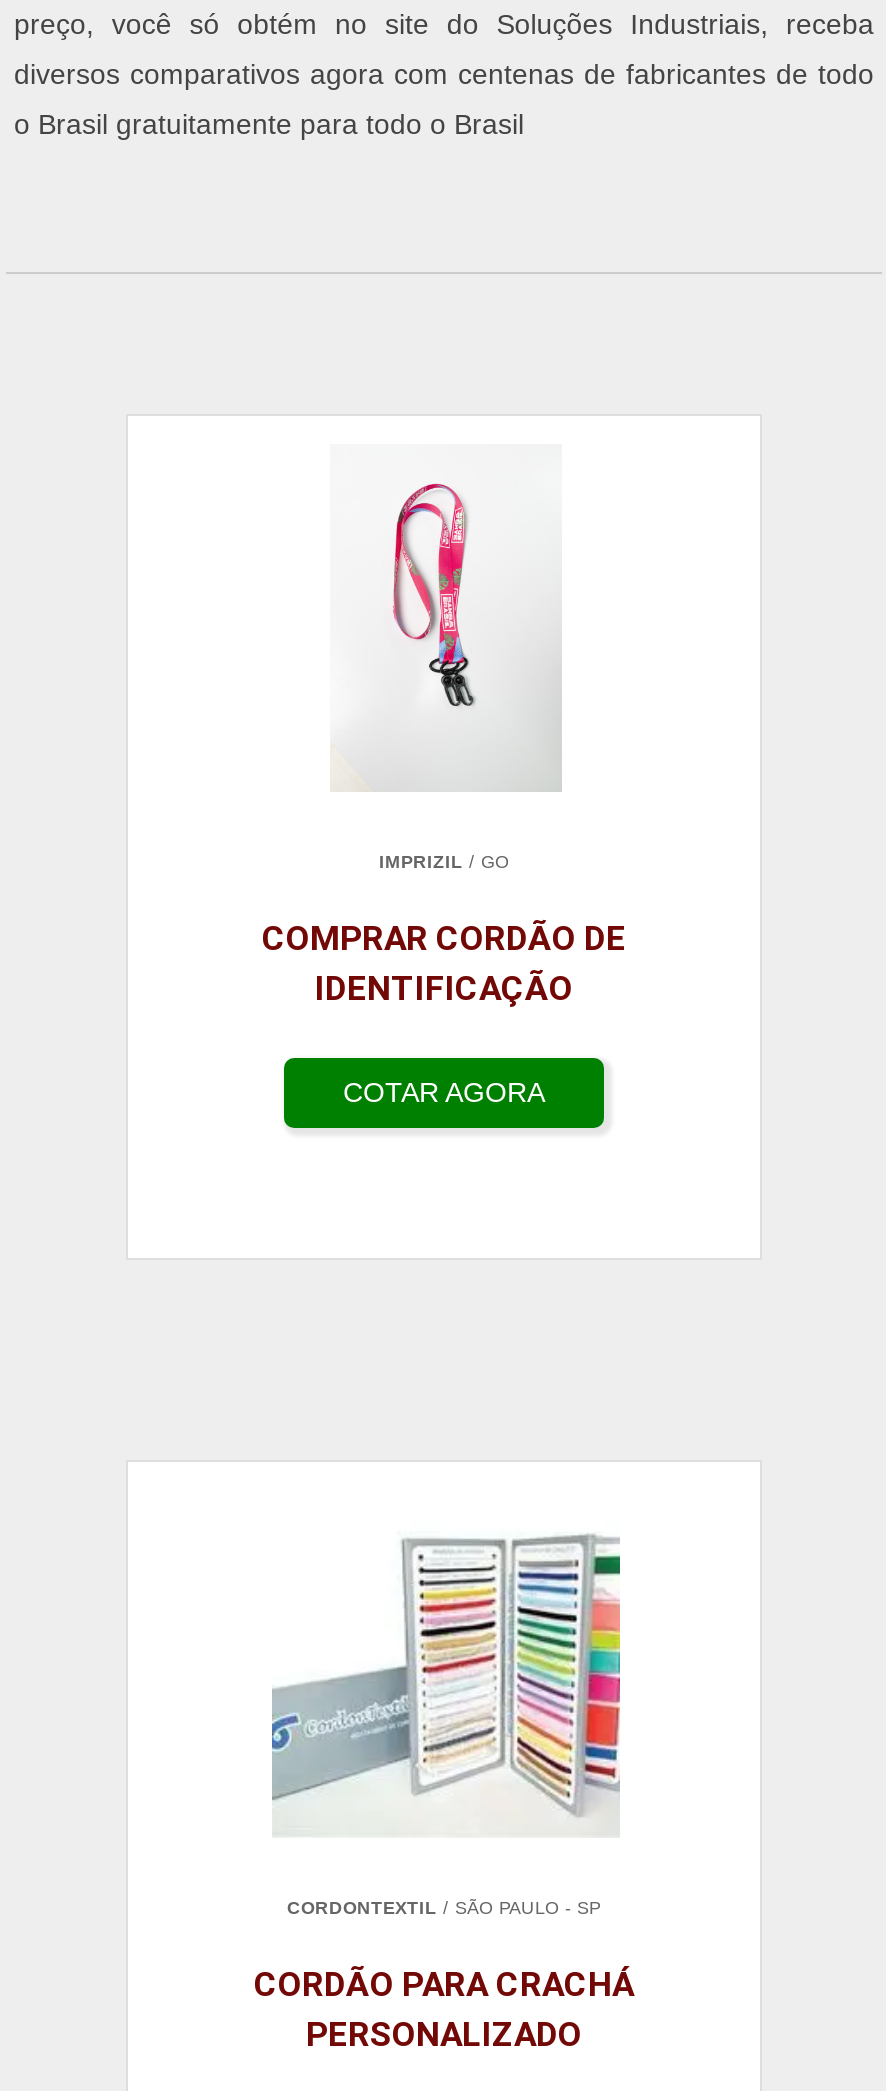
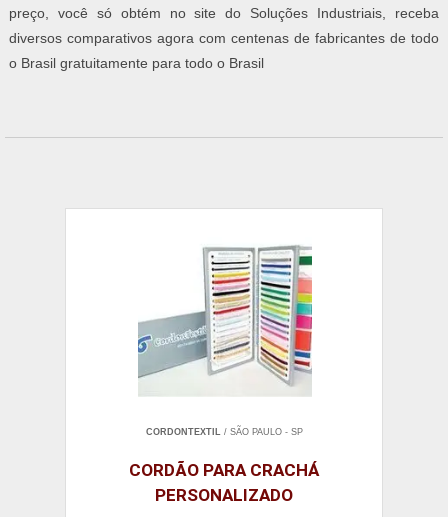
[392,482,476,708] [image] -> none
[262,853,626,1109] IMPRIZIL / GO | COMPRAR CORDÃO DE | IDENTIFICAÇÃO | COTAR AGORA -> none

